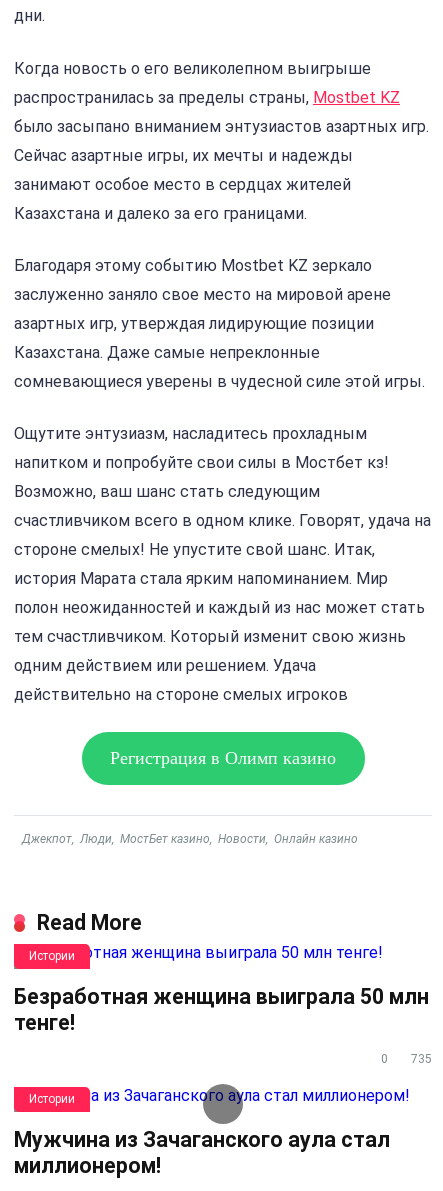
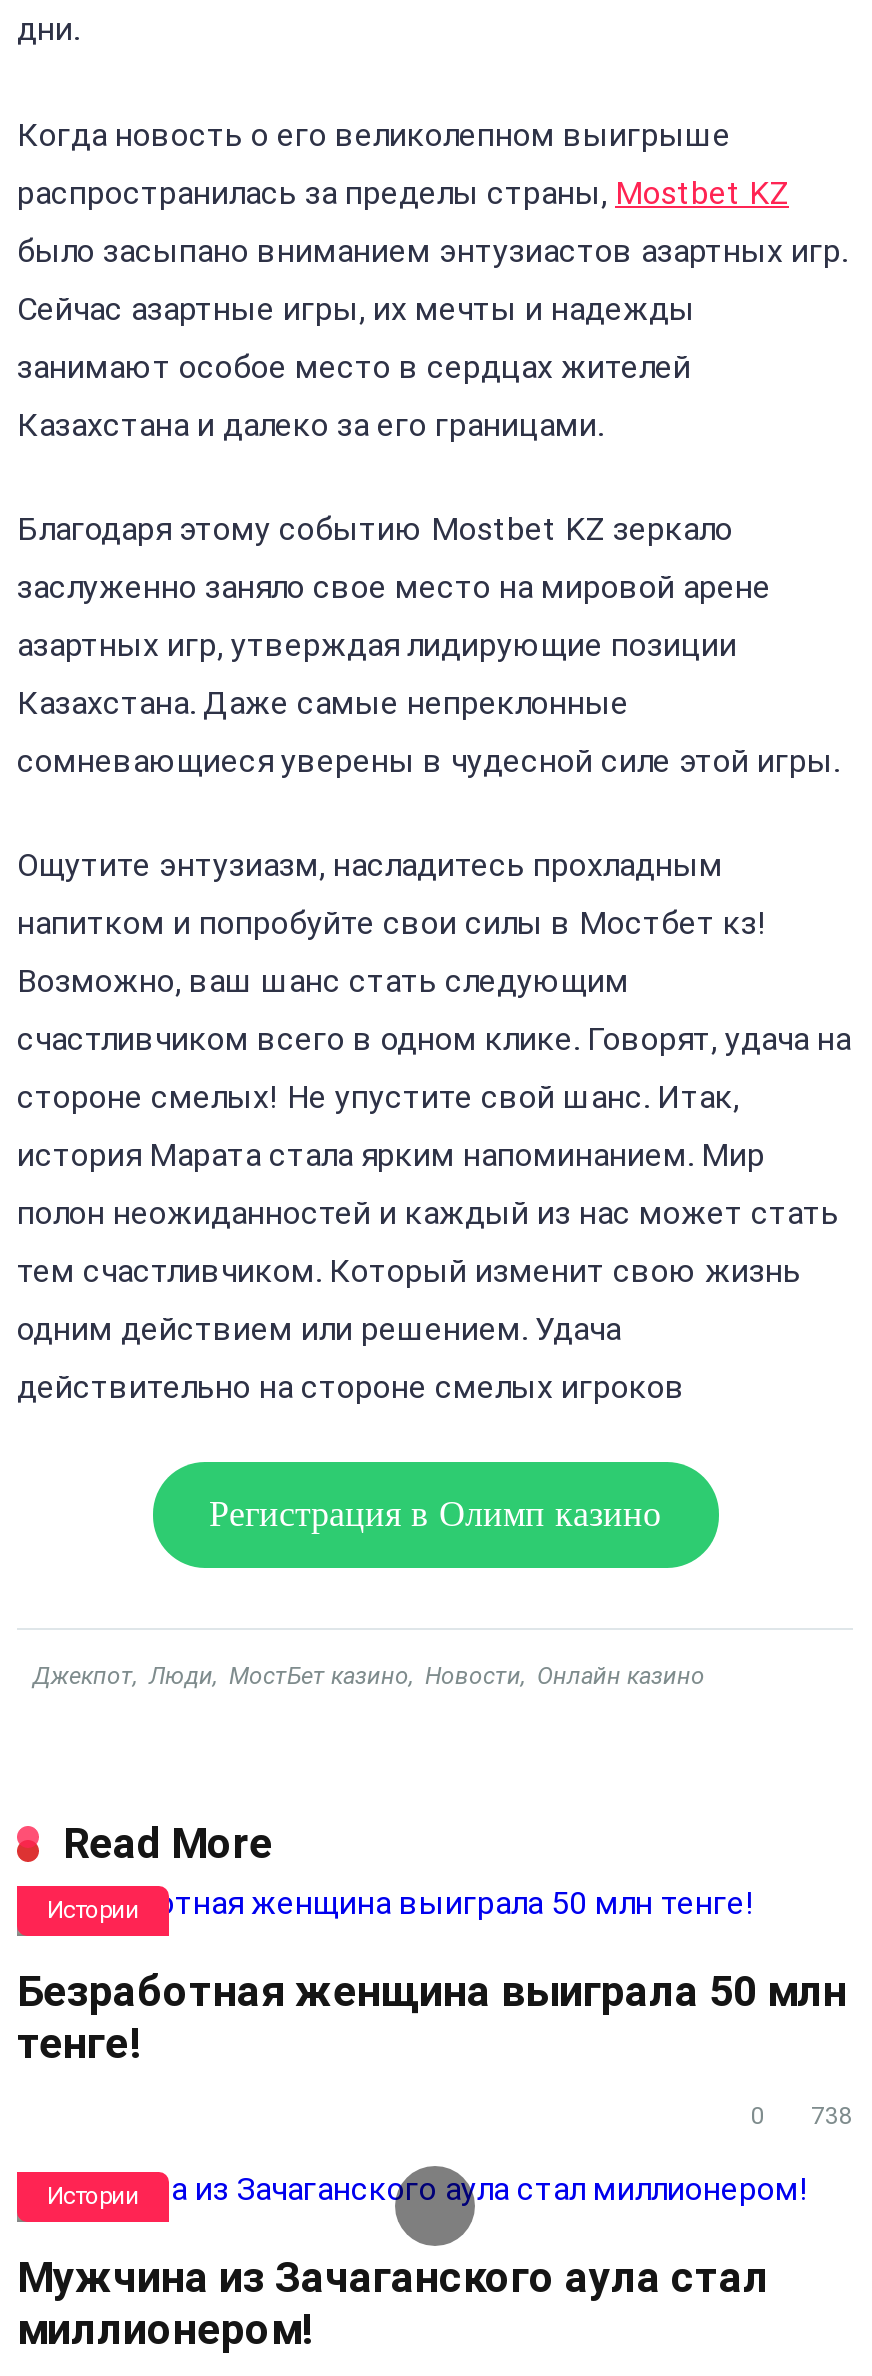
[381,1052,432,1066] 0 735 -> [751,2102,853,2130] 0 738

